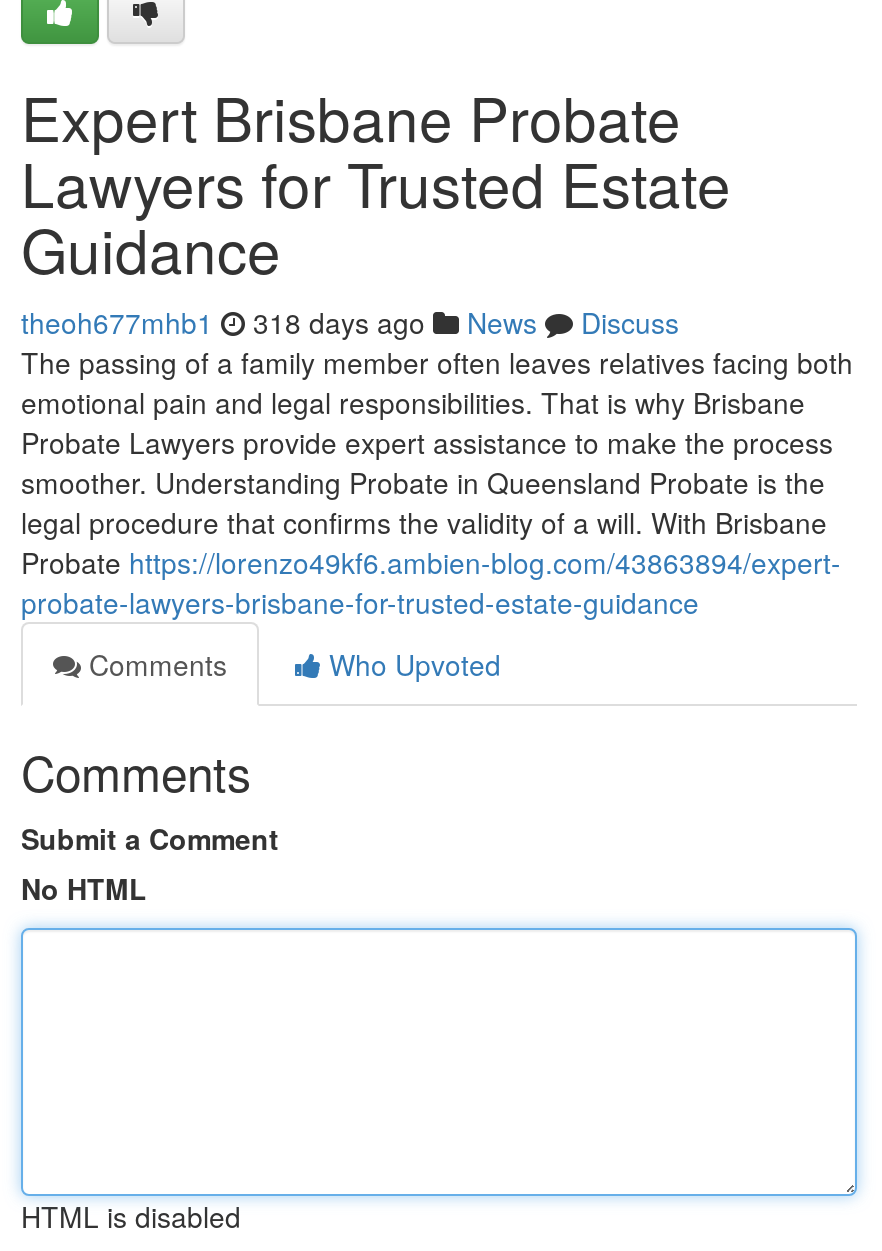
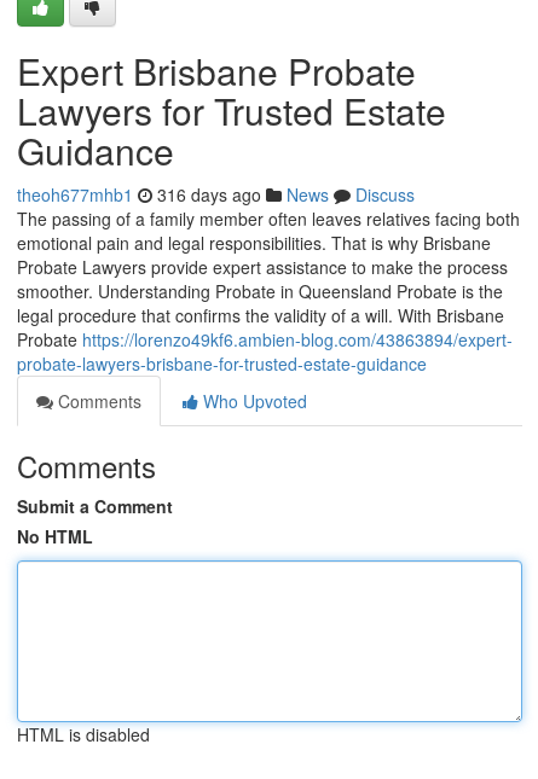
[21,302,679,342] theoh677mhb1 318 days ago News Discuss -> [17,182,415,207] theoh677mhb1 316 days ago News Discuss

